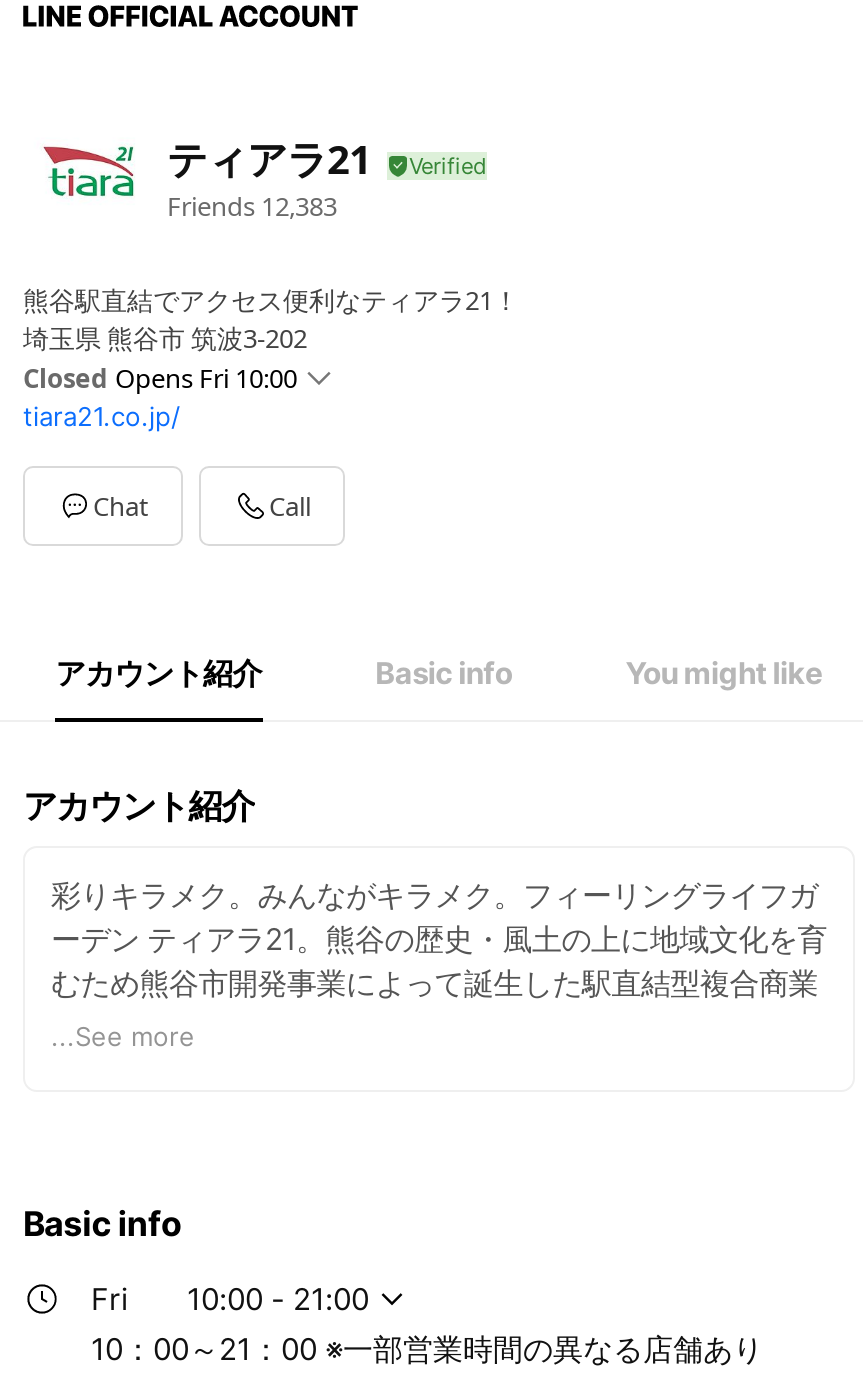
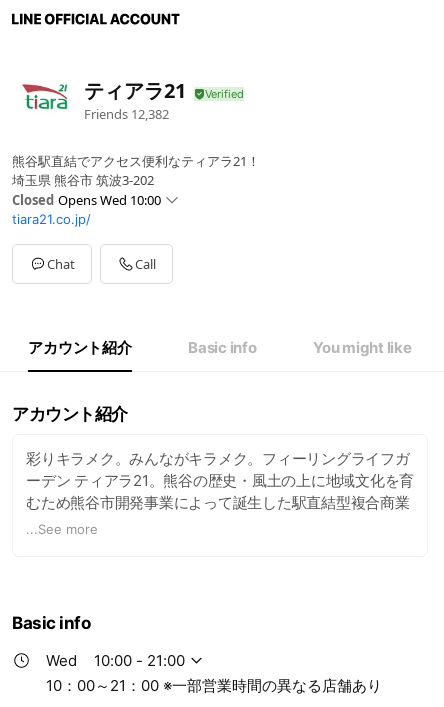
[167,187,337,223] Friends 12,383 -> [84,104,169,122] Friends 12,382
[23,360,297,396] Closed Opens Fri 10:00 -> [12,191,161,209] Closed Opens Wed 10:00
[91,1279,129,1317] Fri -> [46,650,77,669] Wed

